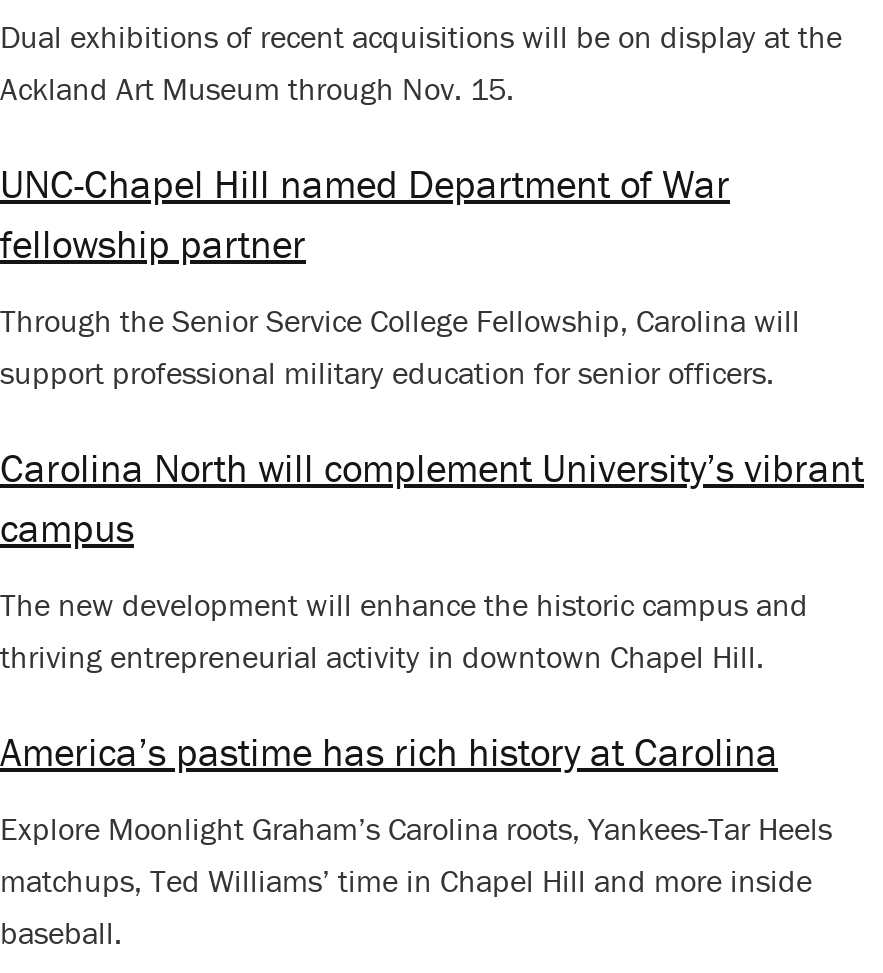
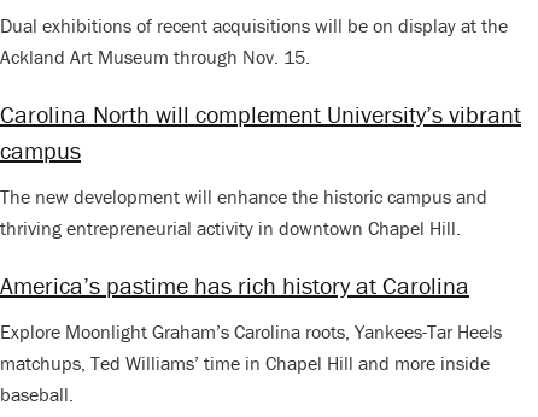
[0,158,800,392] UNC-Chapel Hill named Department of War | fellowship partner | Through the Senior Service College Fellowship, Carolina will | support professional military education for senior officers. -> none

